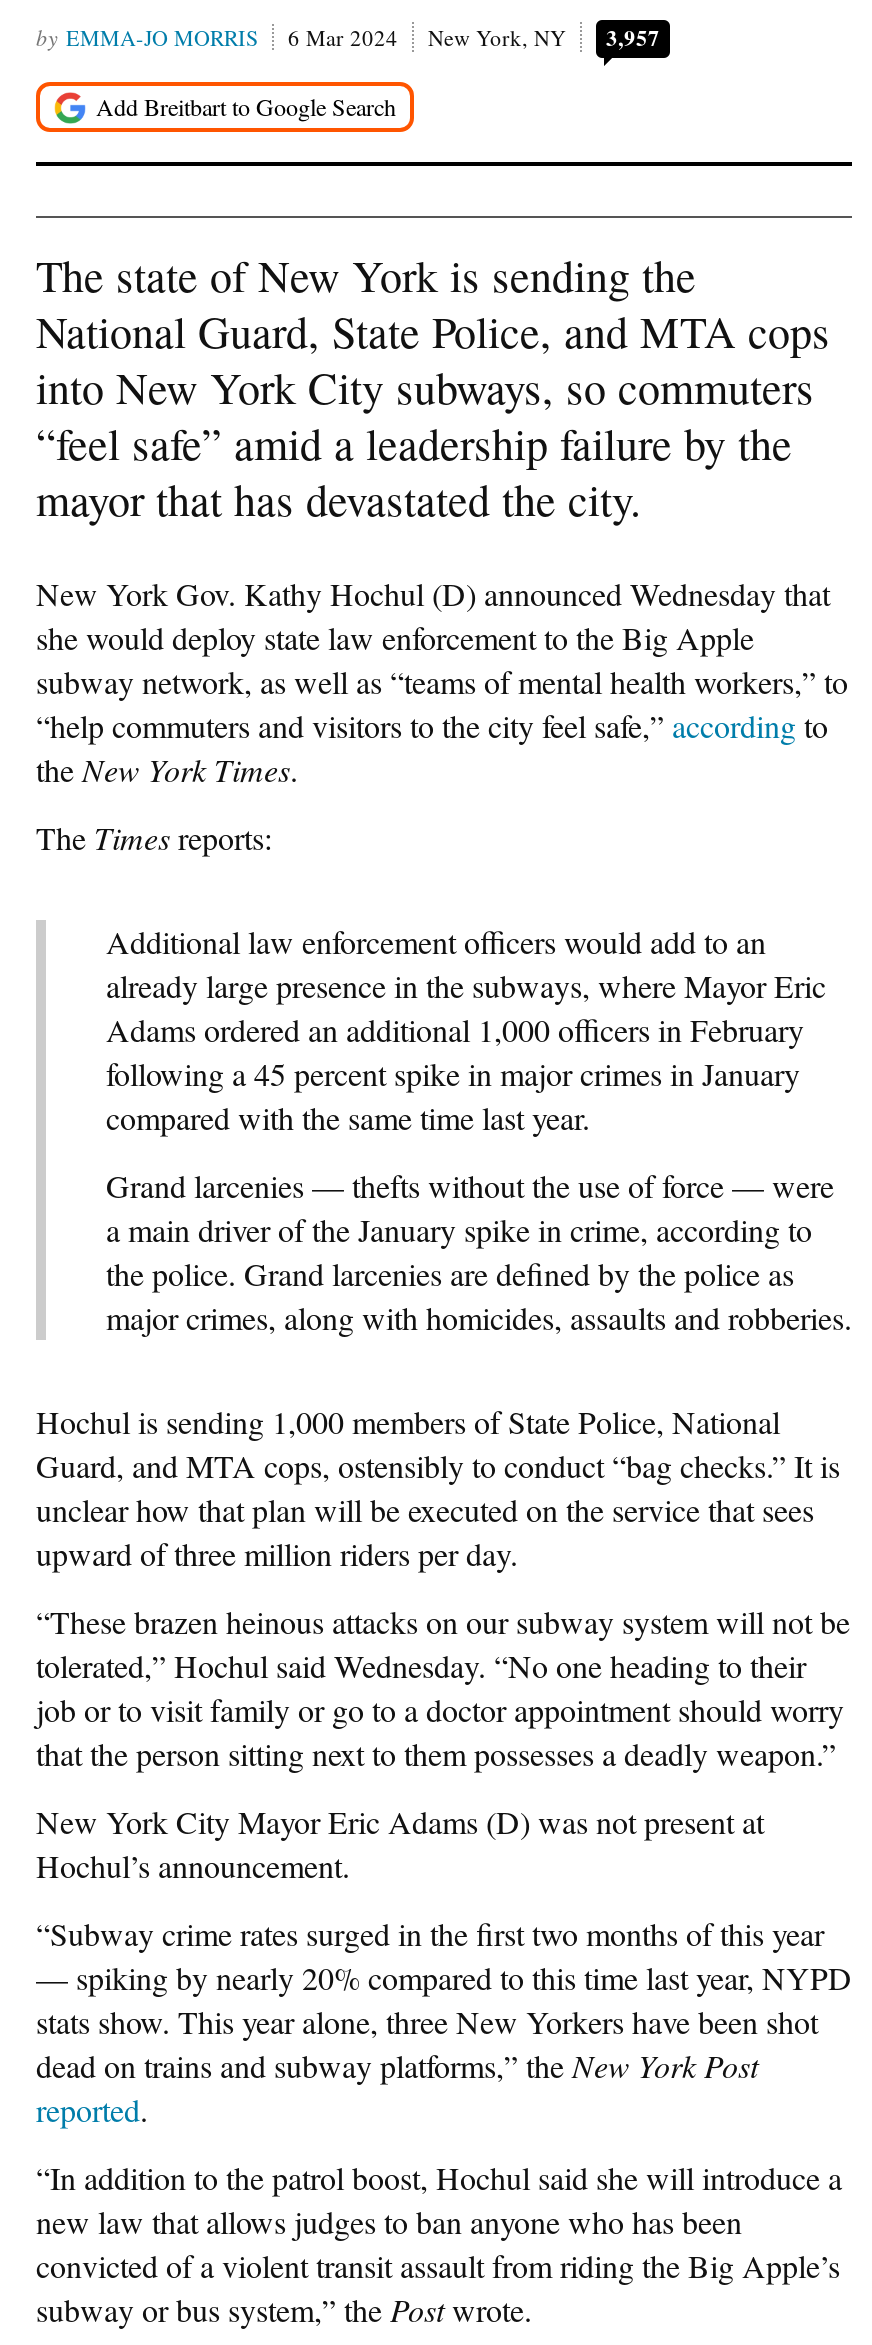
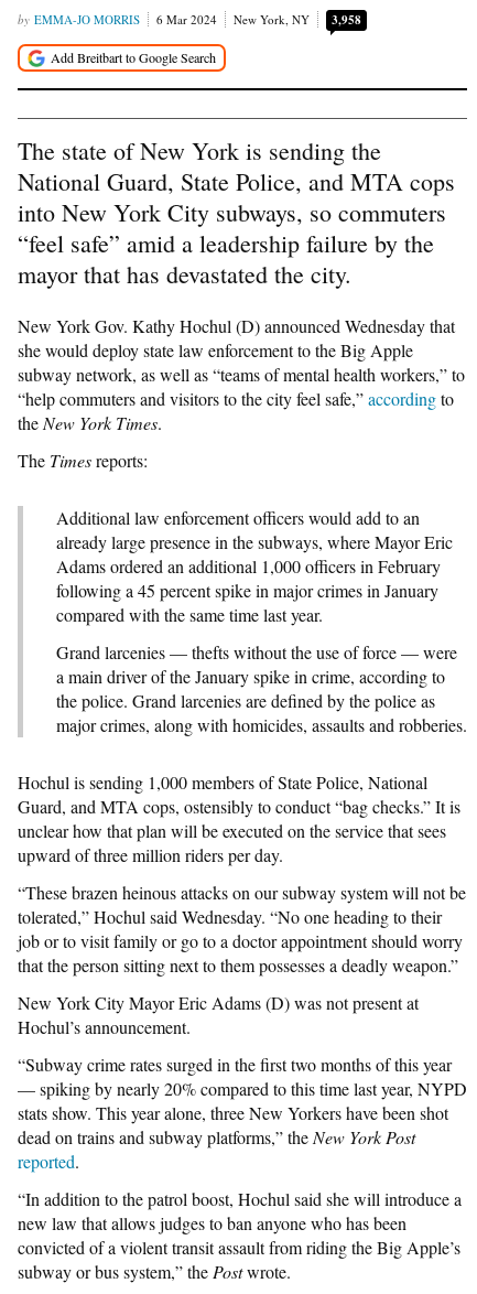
[66,22,660,54] EMMA-JO MORRIS 6 Mar 2024 New York, NY 3,957 -> [34,11,361,29] EMMA-JO MORRIS 6 Mar 2024 New York, NY 3,958

